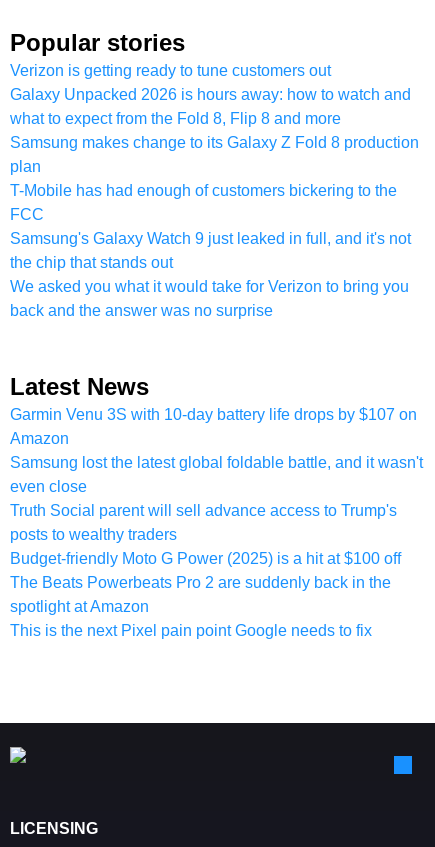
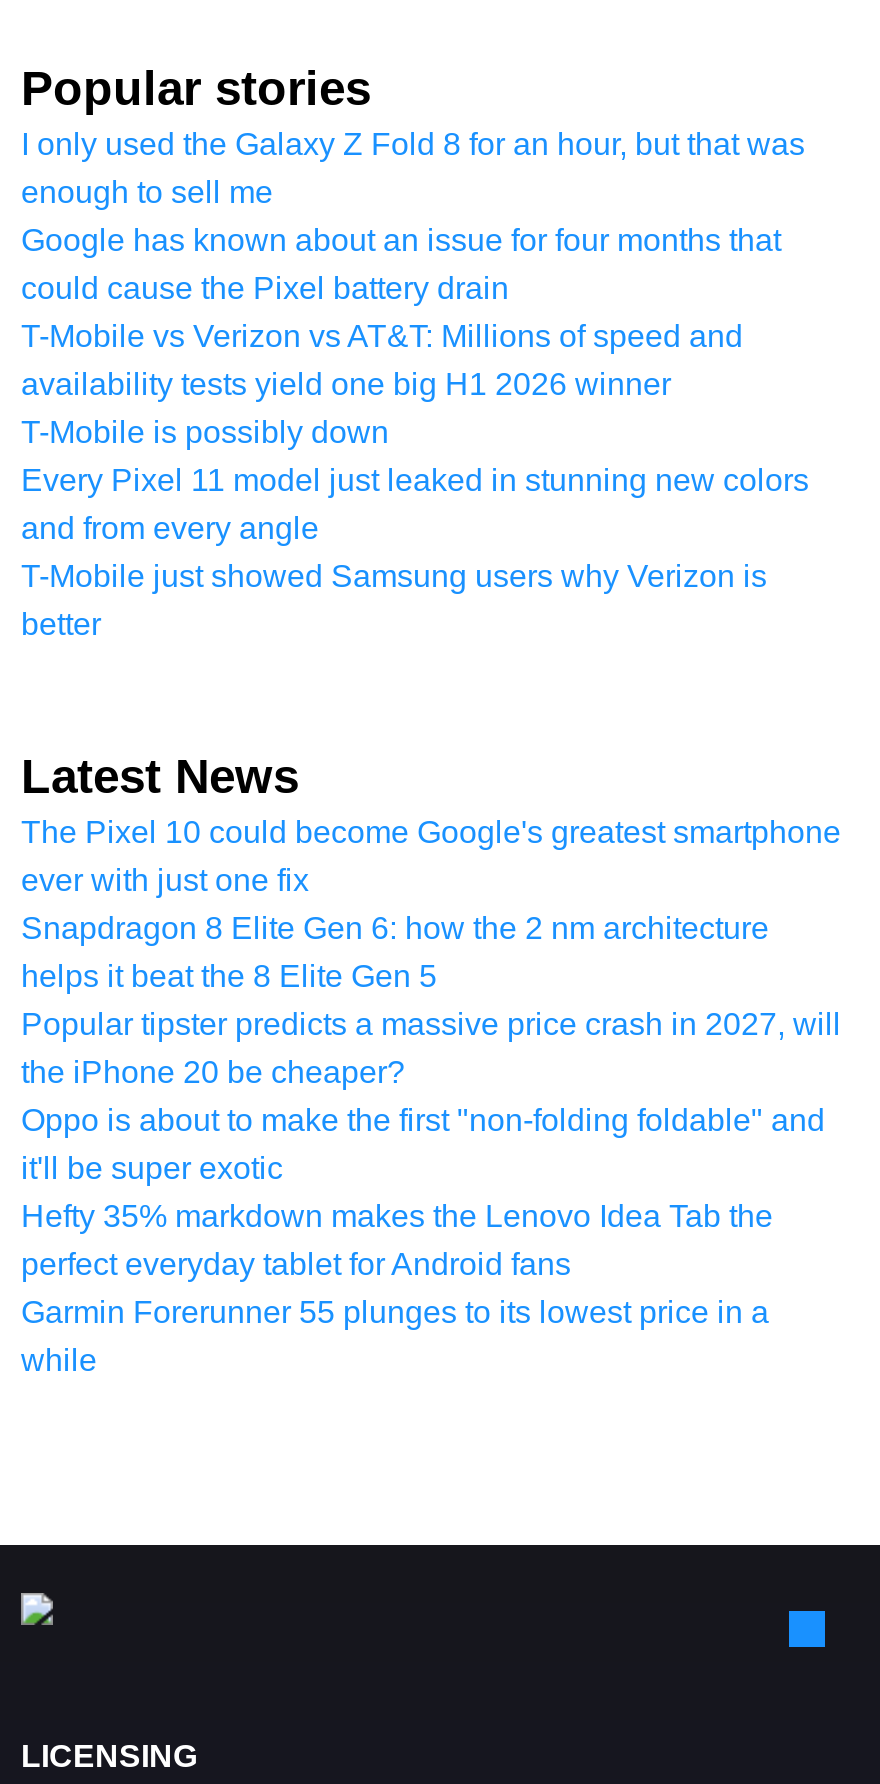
[10,62,419,319] Verizon is getting ready to tune customers out | Galaxy Unpacked 2026 is hours away: how to watch and | what to expect from the Fold 8, Flip 8 and more | Samsung makes change to its Galaxy Z Fold 8 production | plan | T-Mobile has had enough of customers bickering to the | FCC | Samsung's Galaxy Watch 9 just leaked in full, and it's not | the chip that stands out | We asked you what it would take for Verizon to bring you | back and the answer was no surprise -> [21,127,809,641] I only used the Galaxy Z Fold 8 for an hour, but that was | enough to sell me | Google has known about an issue for four months that | could cause the Pixel battery drain | T-Mobile vs Verizon vs AT&T: Millions of speed and | availability tests yield one big H1 2026 winner | T-Mobile is possibly down | Every Pixel 11 model just leaked in stunning new colors | and from every angle | T-Mobile just showed Samsung users why Verizon is | better
[10,406,423,639] Garmin Venu 3S with 10-day battery life drops by $107 on | Amazon | Samsung lost the latest global foldable battle, and it wasn't | even close | Truth Social parent will sell advance access to Trump's | posts to wealthy traders | Budget-friendly Moto G Power (2025) is a hit at $100 off | The Beats Powerbeats Pro 2 are suddenly back in the | spotlight at Amazon | This is the next Pixel pain point Google needs to fix -> [21,815,841,1377] The Pixel 10 could become Google's greatest smartphone | ever with just one fix | Snapdragon 8 Elite Gen 6: how the 2 nm architecture | helps it beat the 8 Elite Gen 5 | Popular tipster predicts a massive price crash in 2027, will | the iPhone 20 be cheaper? | Oppo is about to make the first "non-folding foldable" and | it'll be super exotic | Hefty 35% markdown makes the Lenovo Idea Tab the | perfect everyday tablet for Android fans | Garmin Forerunner 55 plunges to its lowest price in a | while

